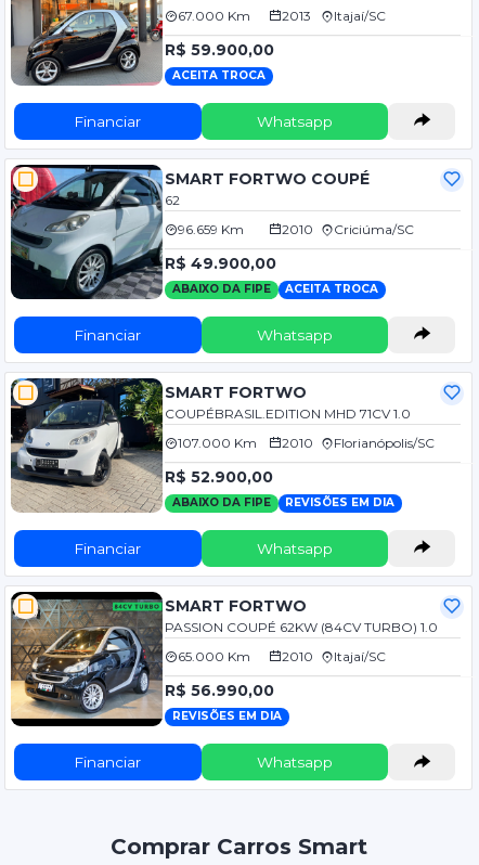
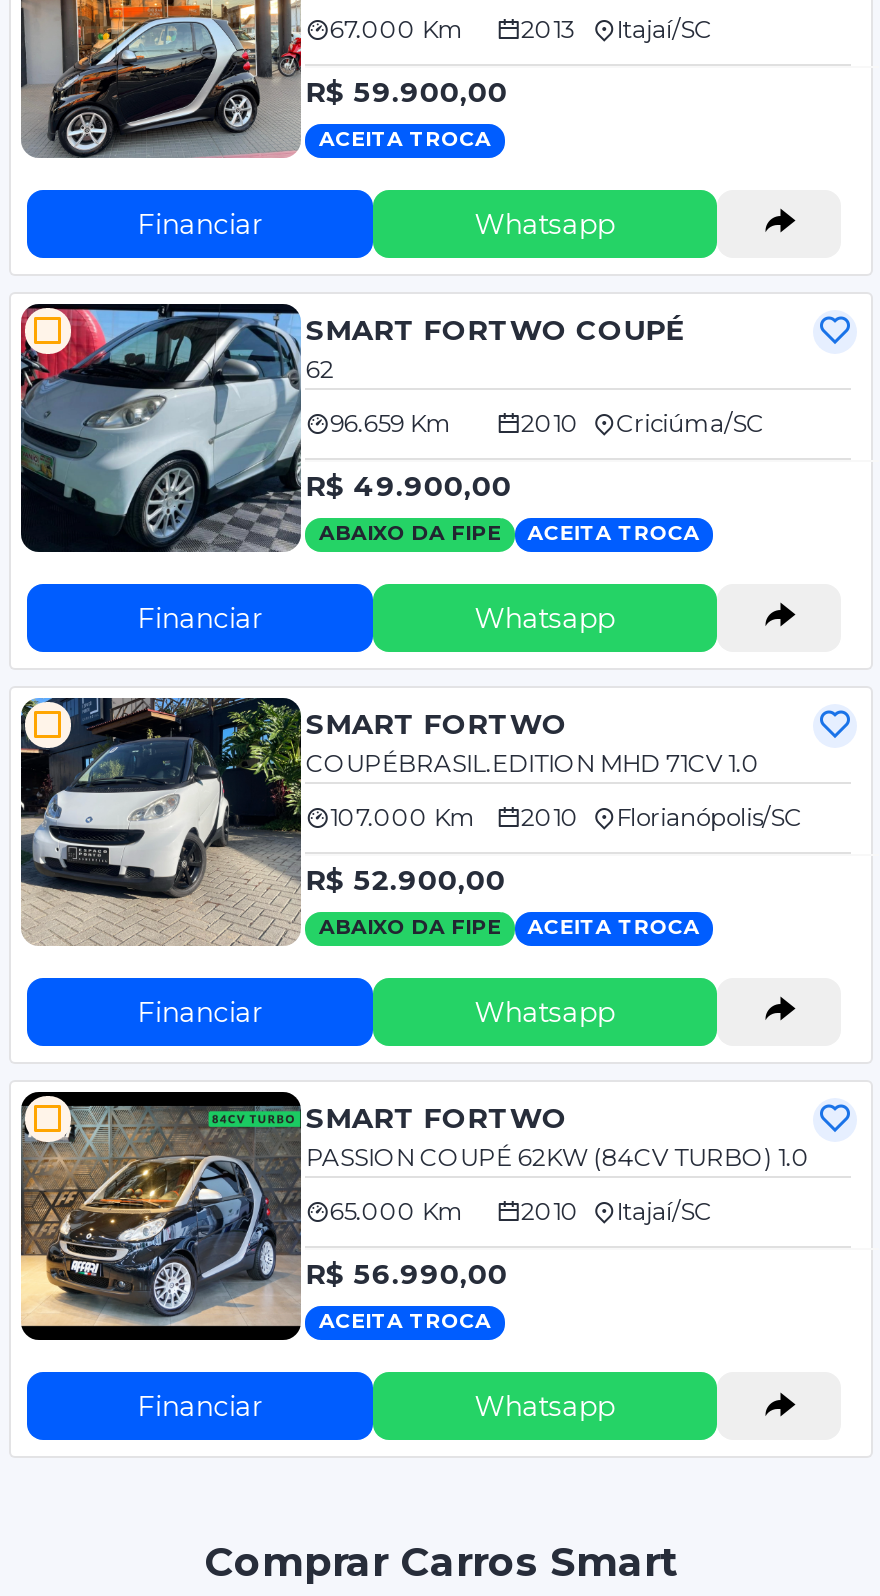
[285,496,395,510] REVISÕES EM DIA -> [527,915,699,941] ACEITA TROCA
[172,709,282,724] REVISÕES EM DIA -> [319,1309,491,1335] ACEITA TROCA

